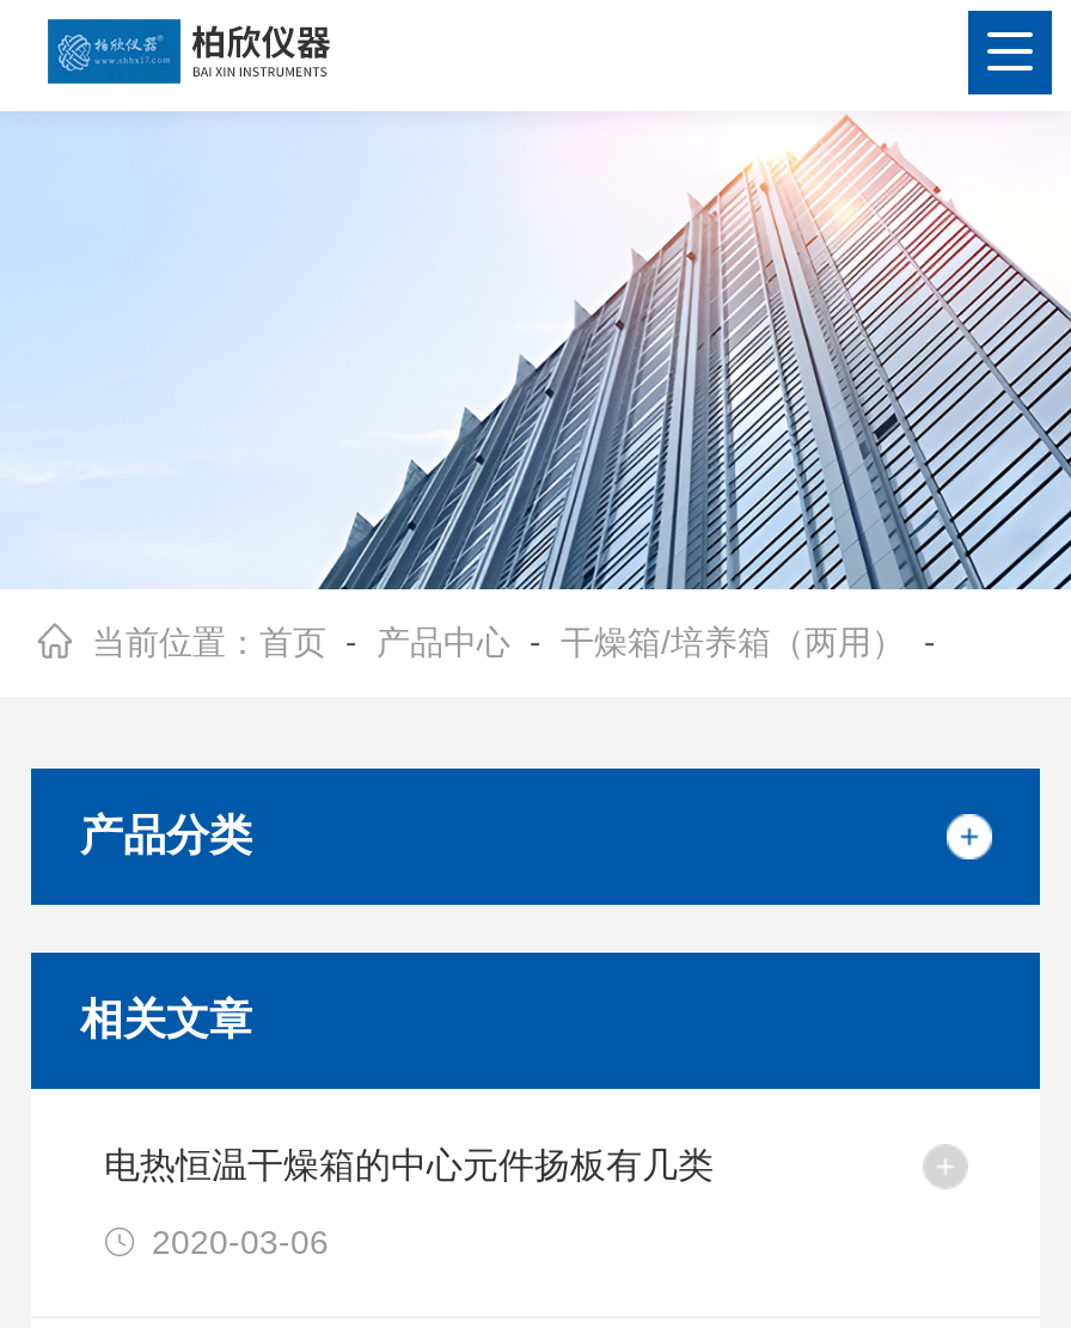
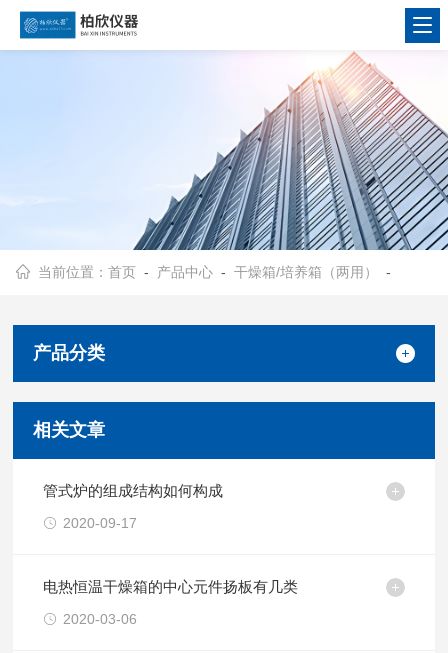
none -> [43,482,223,531] 管式炉的组成结构如何构成 | 2020-09-17

